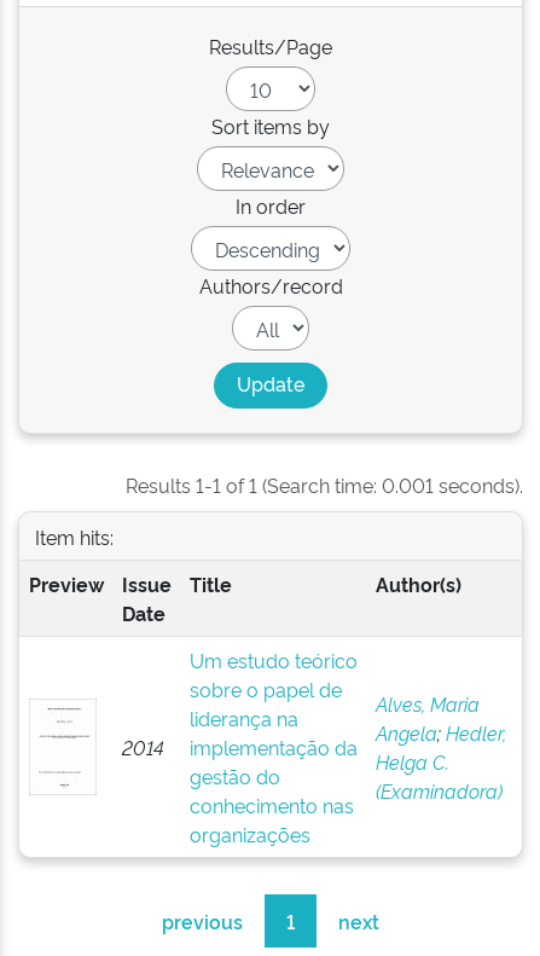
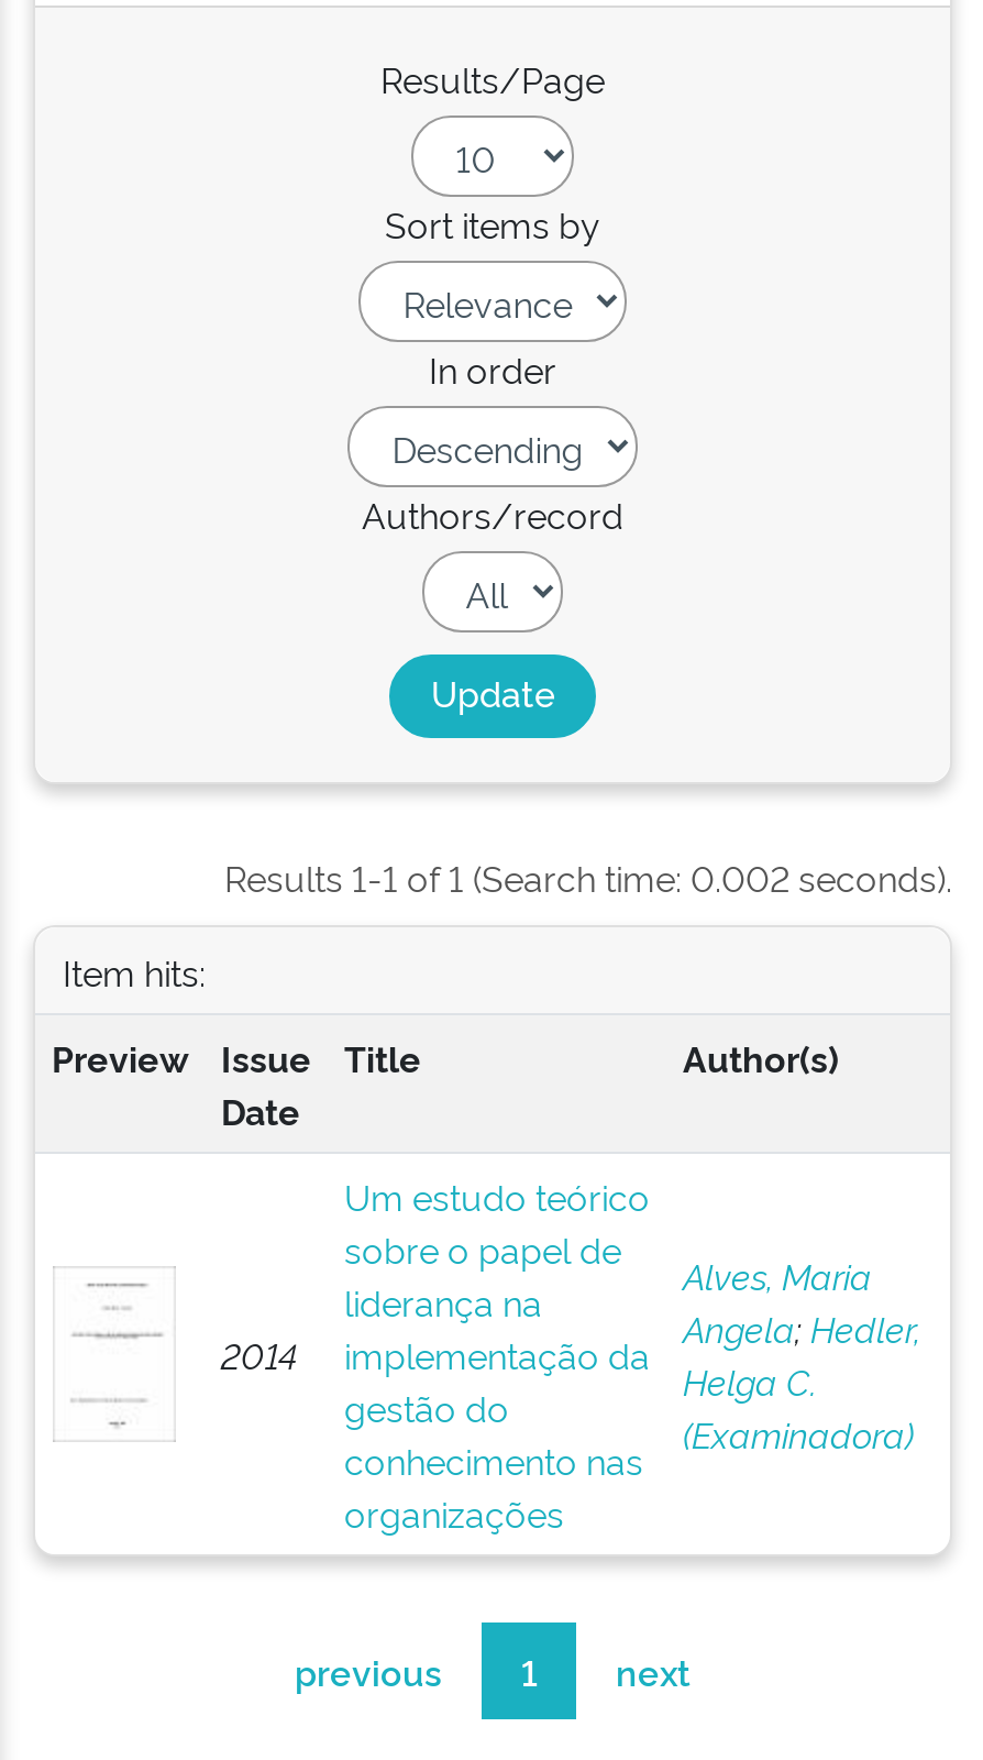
[126,471,523,498] Results 1-1 of 1 (Search time: 0.001 seconds). -> [224,853,952,901] Results 1-1 of 1 (Search time: 0.002 seconds).

